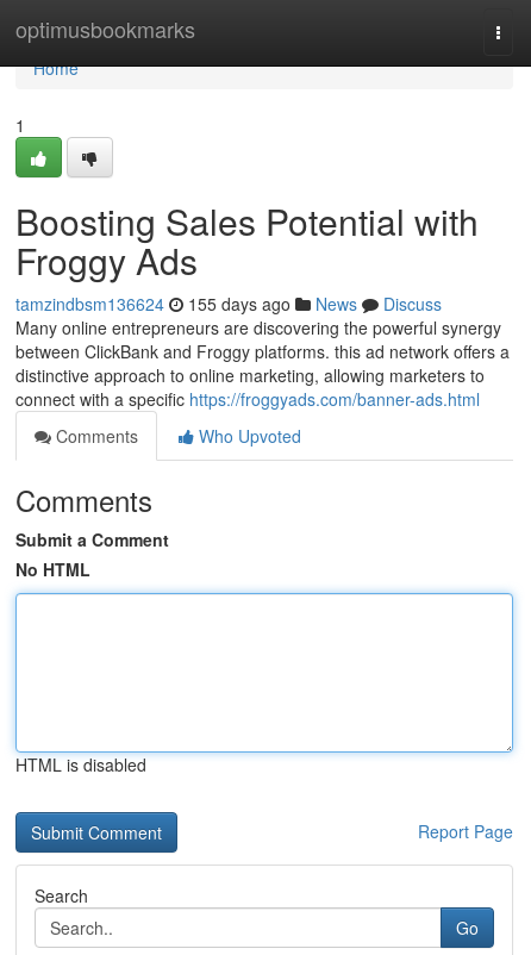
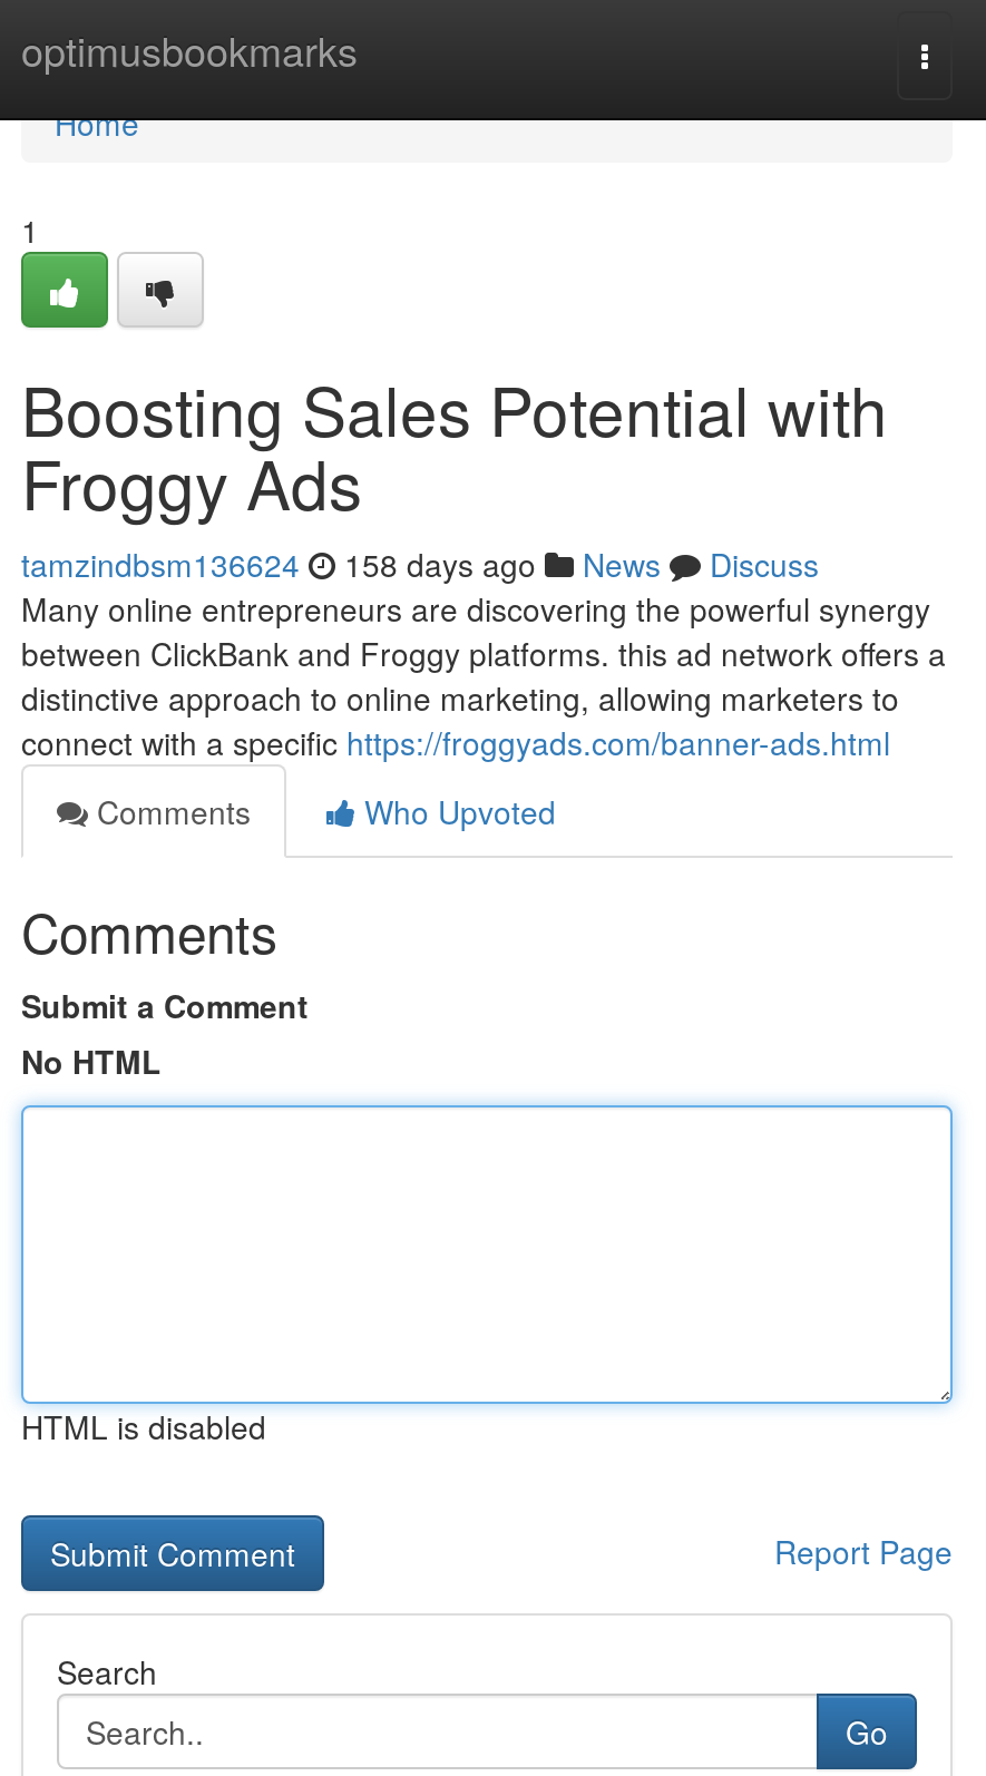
[15,292,442,316] tamzindbsm136624 155 days ago News Discuss -> [21,541,819,586] tamzindbsm136624 158 days ago News Discuss

